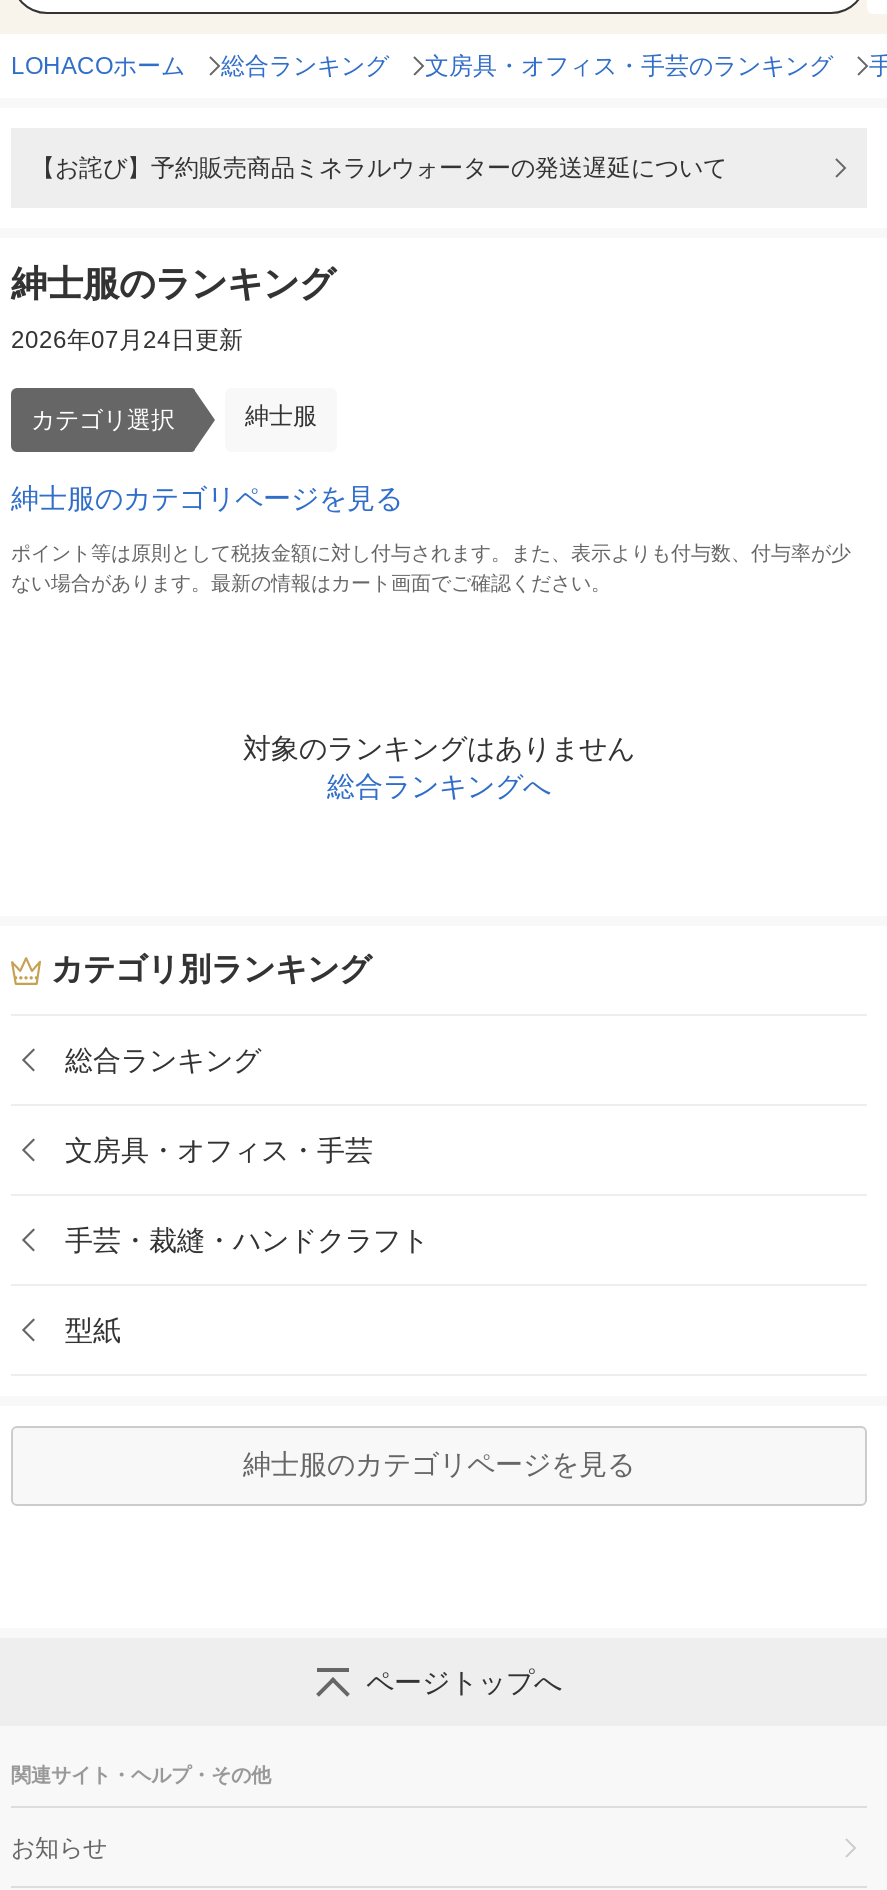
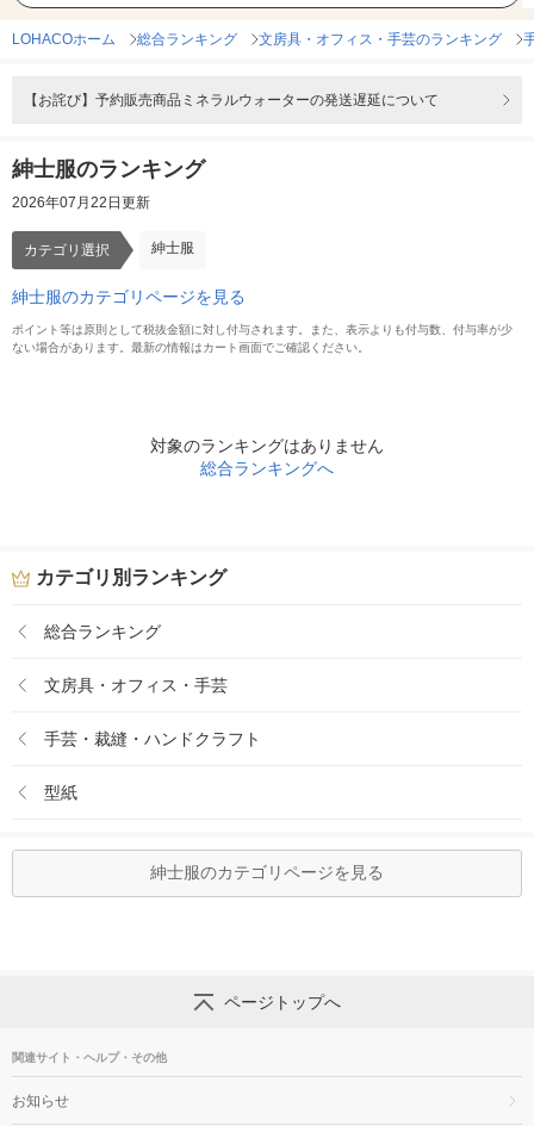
[11,326,243,354] 2026年07月24日更新 -> [12,194,150,211] 2026年07月22日更新

